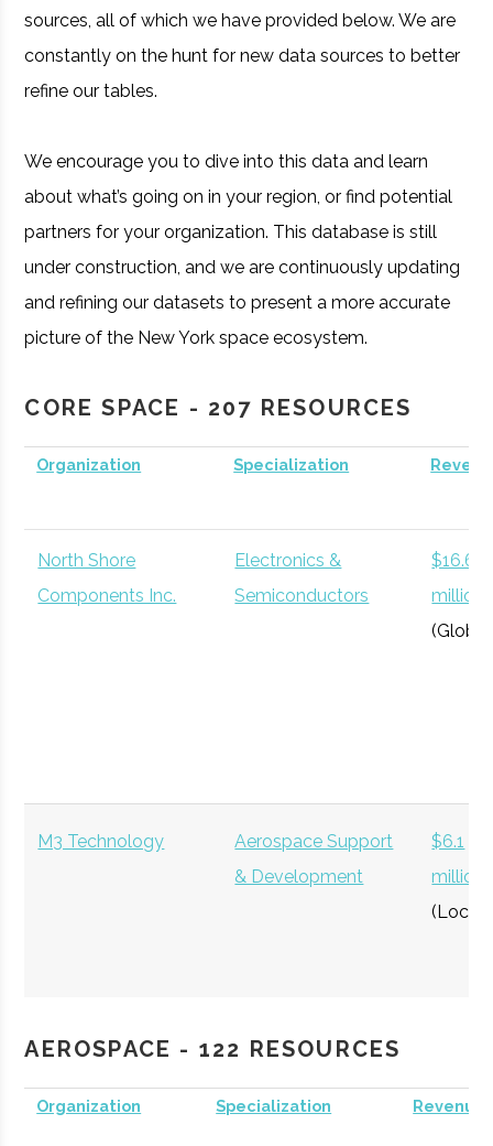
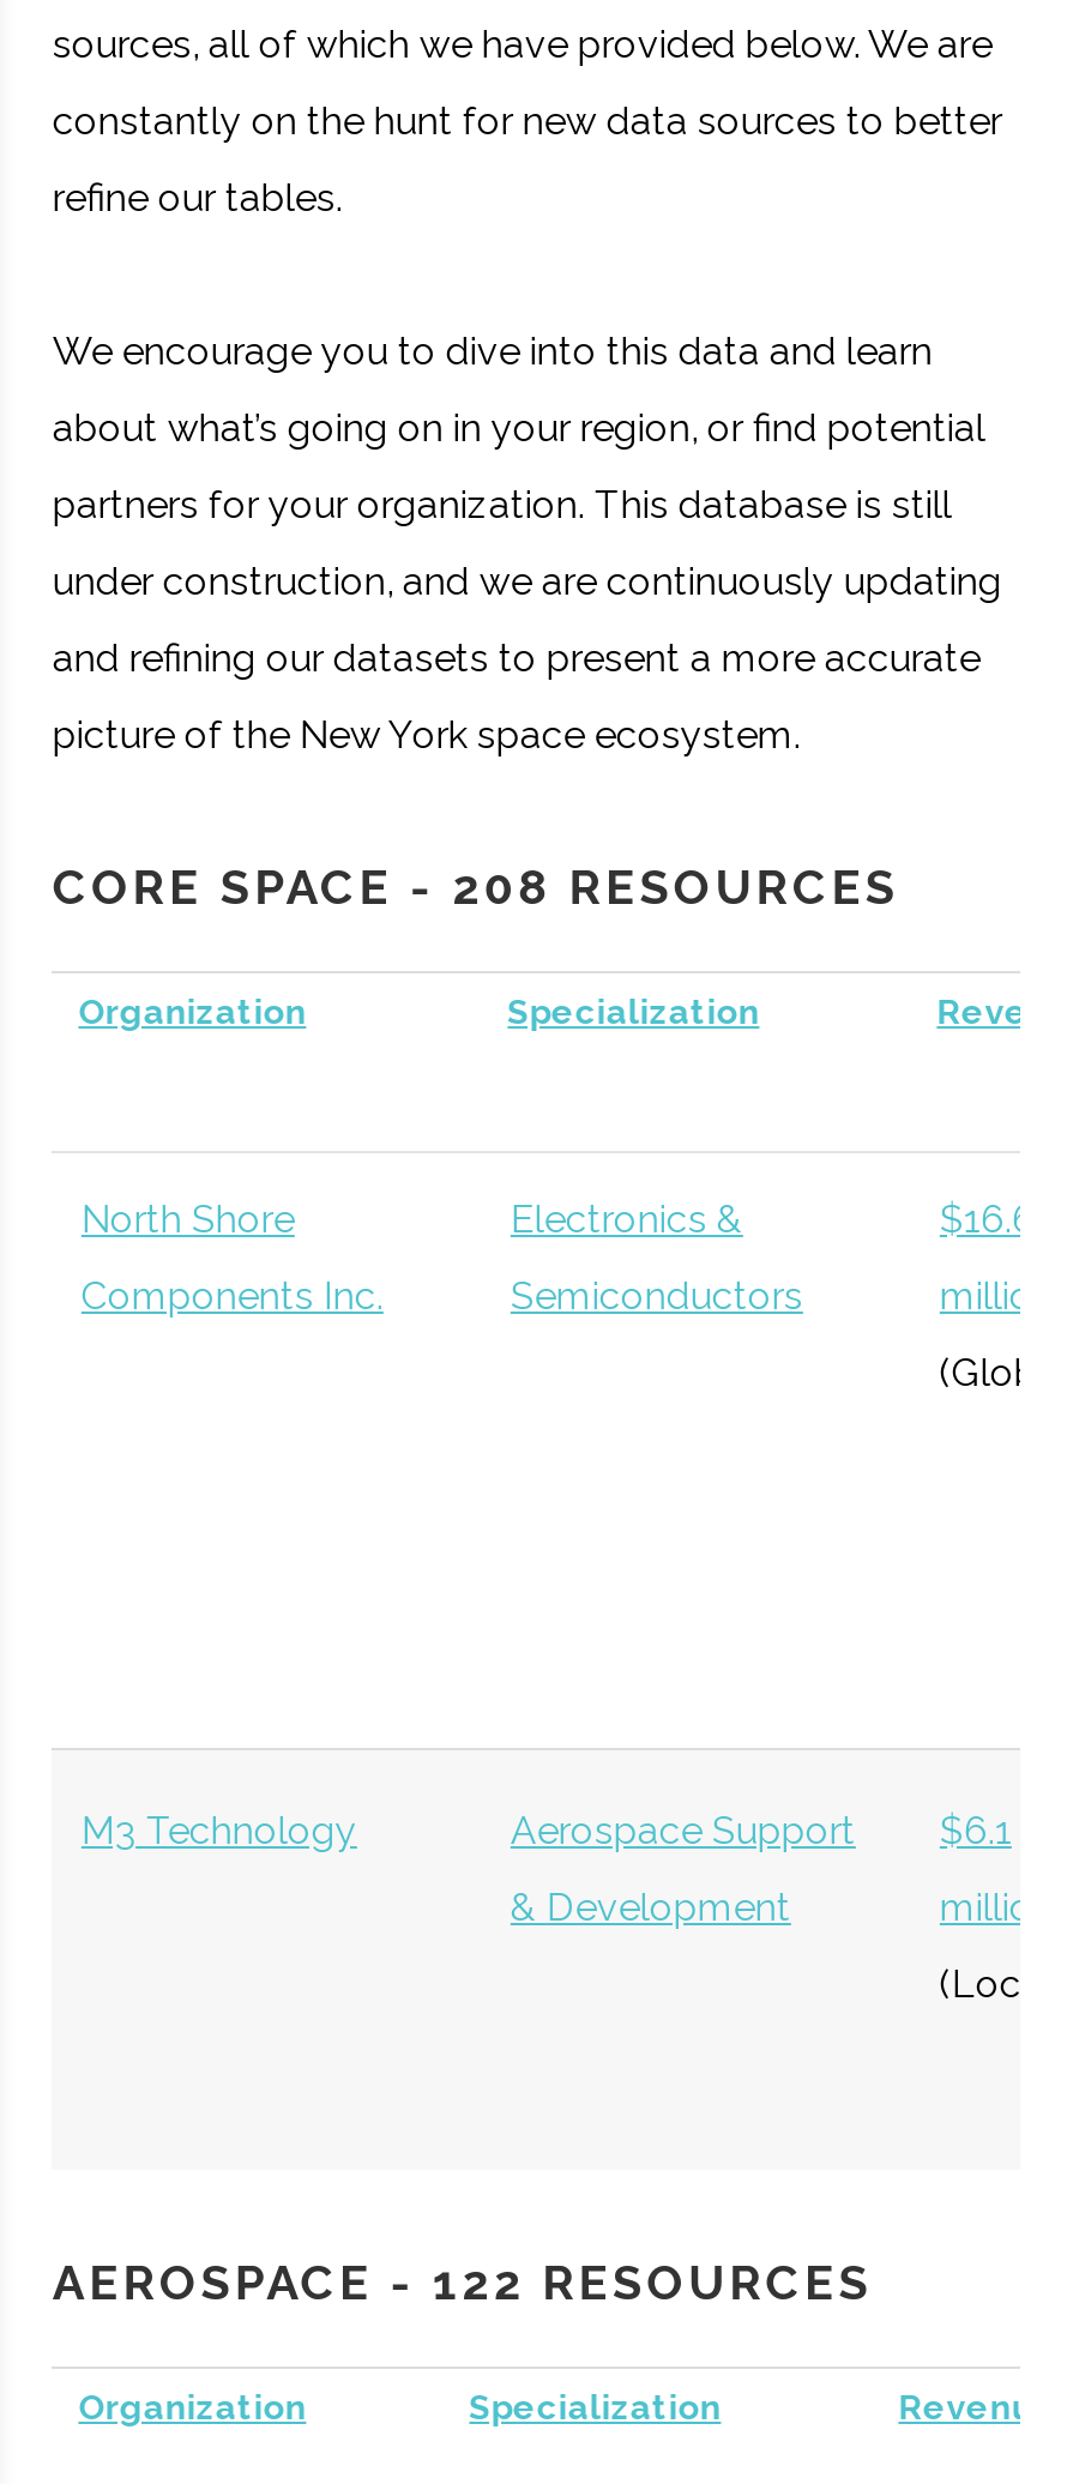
[25,394,412,421] CORE SPACE - 207 RESOURCES -> [53,858,899,916] CORE SPACE - 208 RESOURCES

